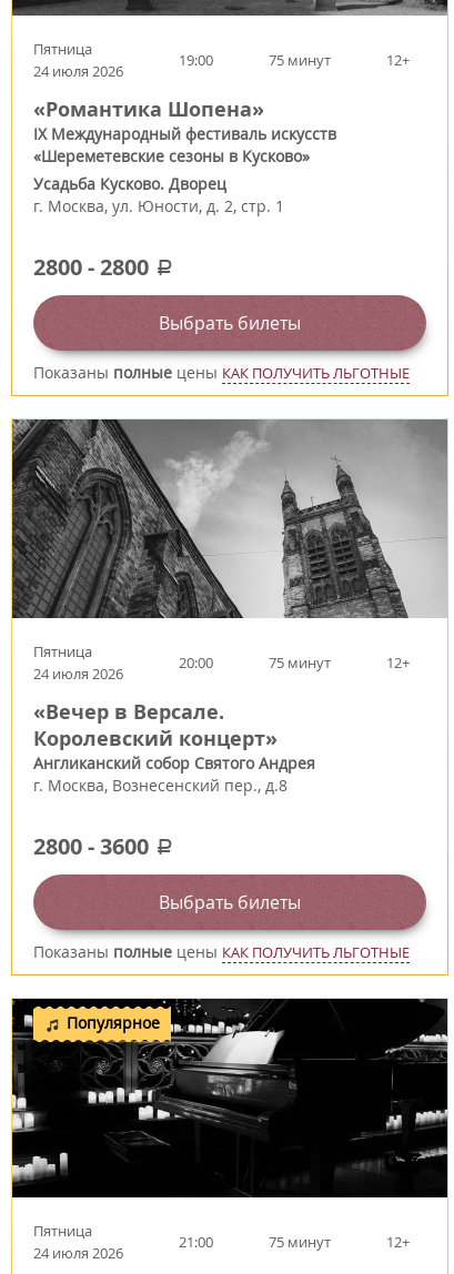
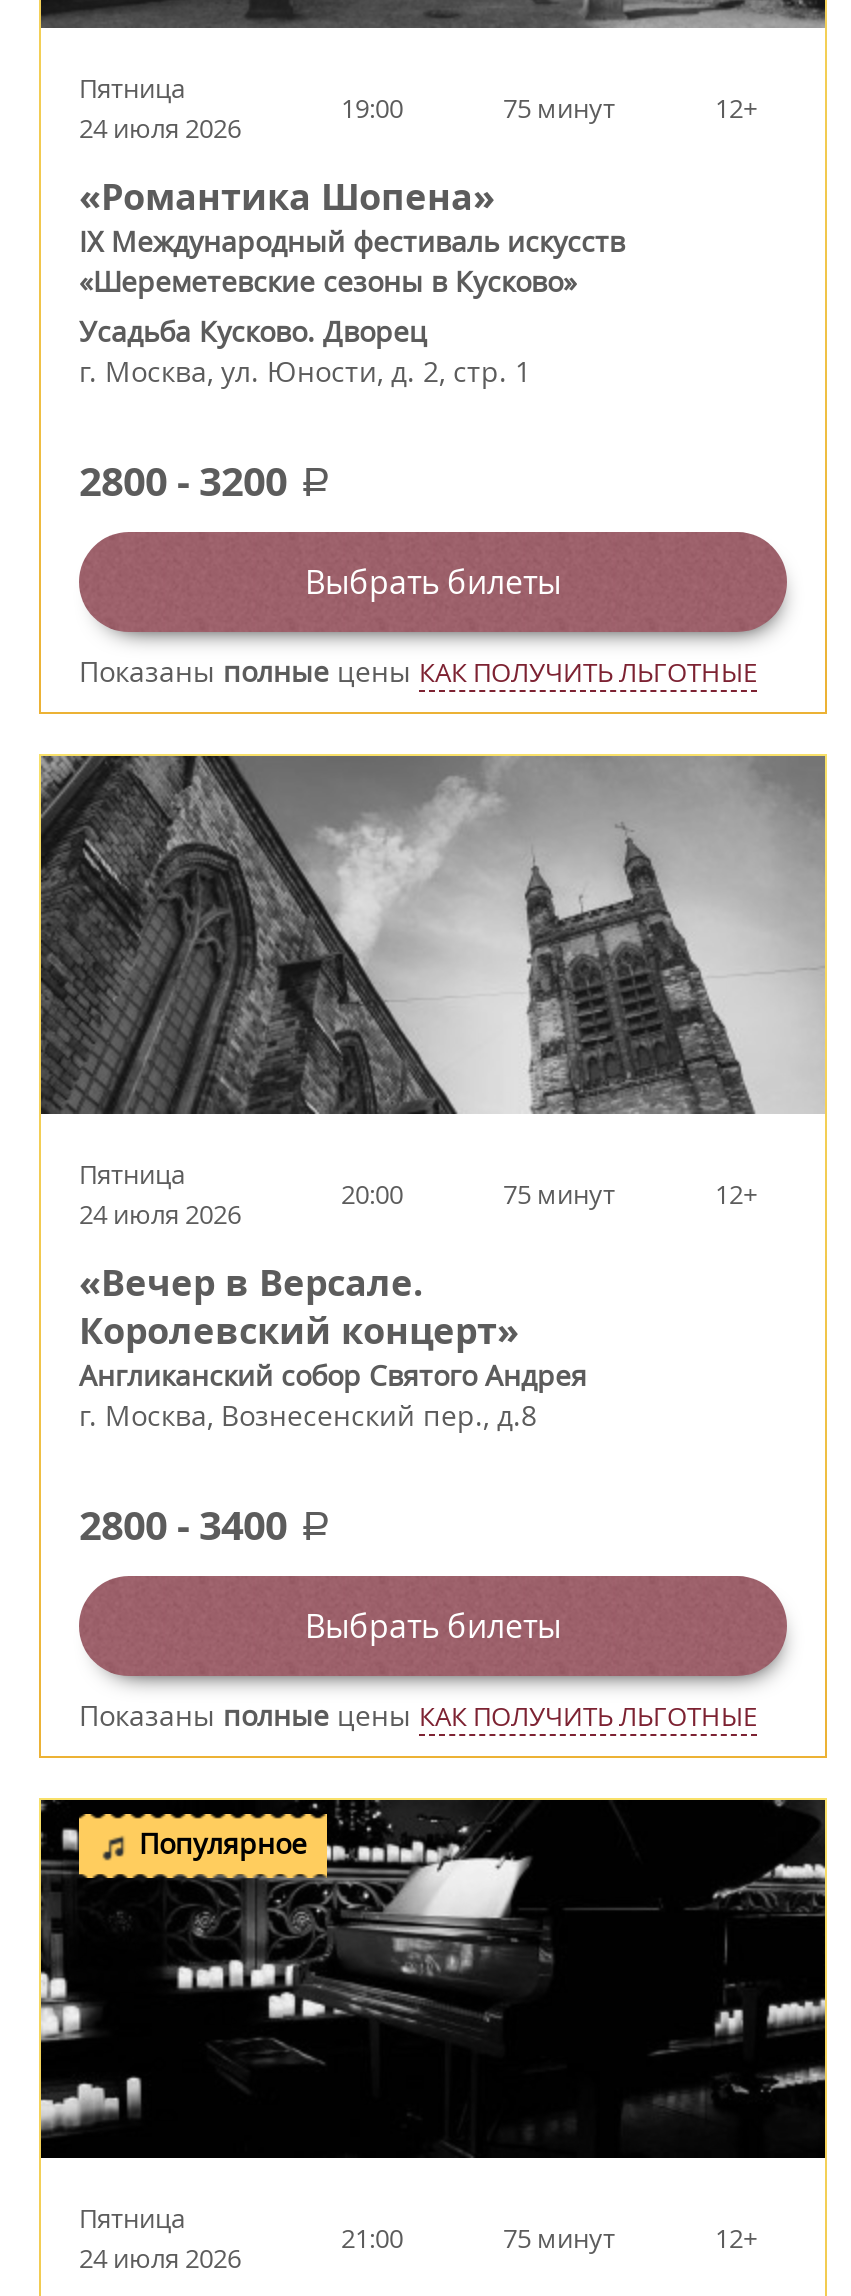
[33,252,173,282] 2800 - 2800 a -> [79,455,331,509] 2800 - 3200 a
[33,832,173,862] 2800 - 3600 a -> [79,1499,331,1553] 2800 - 3400 a

